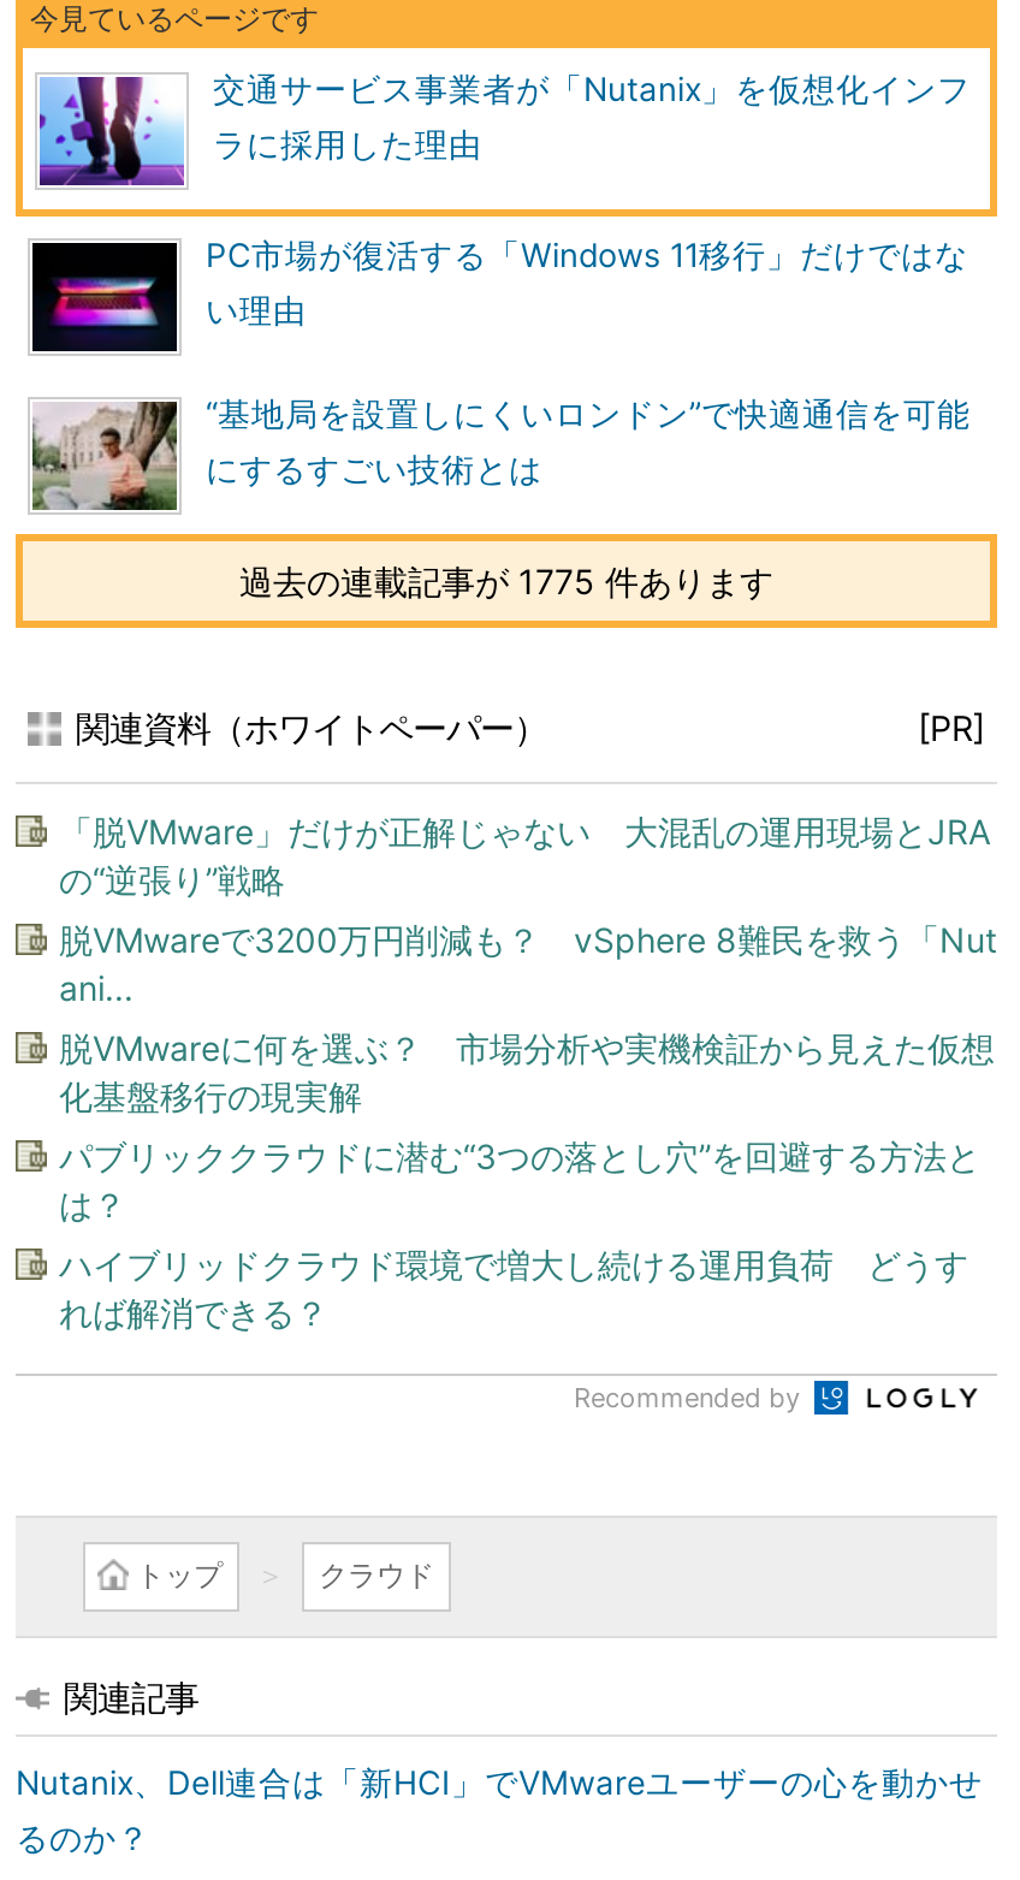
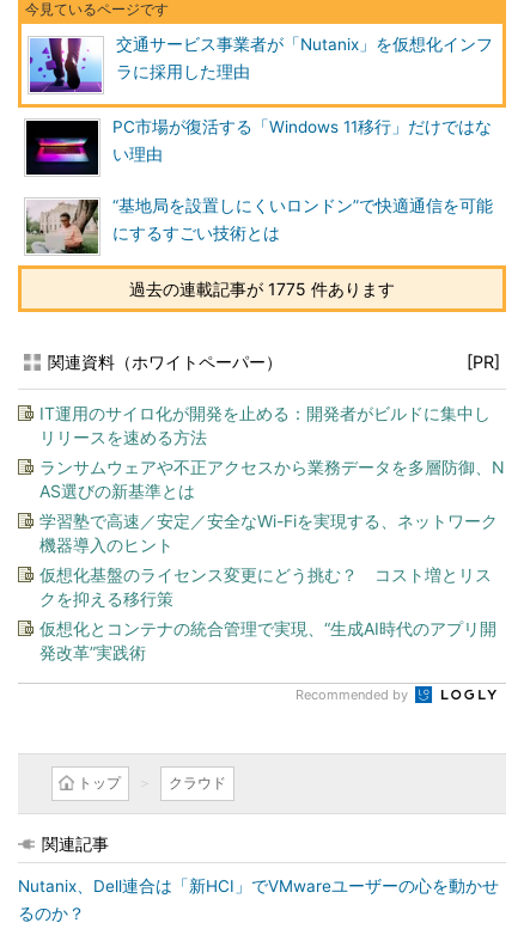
[59,811,990,900] 「脱VMware」だけが正解じゃない 大混乱の運用現場とJRA | の“逆張り”戦略 -> [39,403,491,447] IT運用のサイロ化が開発を止める：開発者がビルドに集中し | リリースを速める方法
[59,919,997,1008] 脱VMwareで3200万円削減も？ vSphere 8難民を救う「Nut | ani... -> [39,457,505,501] ランサムウェアや不正アクセスから業務データを多層防御、N | AS選びの新基準とは
[59,1027,995,1116] 脱VMwareに何を選ぶ？ 市場分析や実機検証から見えた仮想 | 化基盤移行の現実解 -> [39,511,498,555] 学習塾で高速／安定／安全なWi-Fiを実現する、ネットワーク | 機器導入のヒント
[59,1135,980,1224] パブリッククラウドに潜む“3つの落とし穴”を回避する方法と | は？ -> [39,564,492,609] 仮想化基盤のライセンス変更にどう挑む？ コスト増とリス | クを抑える移行策
[59,1244,968,1333] ハイブリッドクラウド環境で増大し続ける運用負荷 どうす | れば解消できる？ -> [39,618,497,662] 仮想化とコンテナの統合管理で実現、“生成AI時代のアプリ開 | 発改革”実践術

